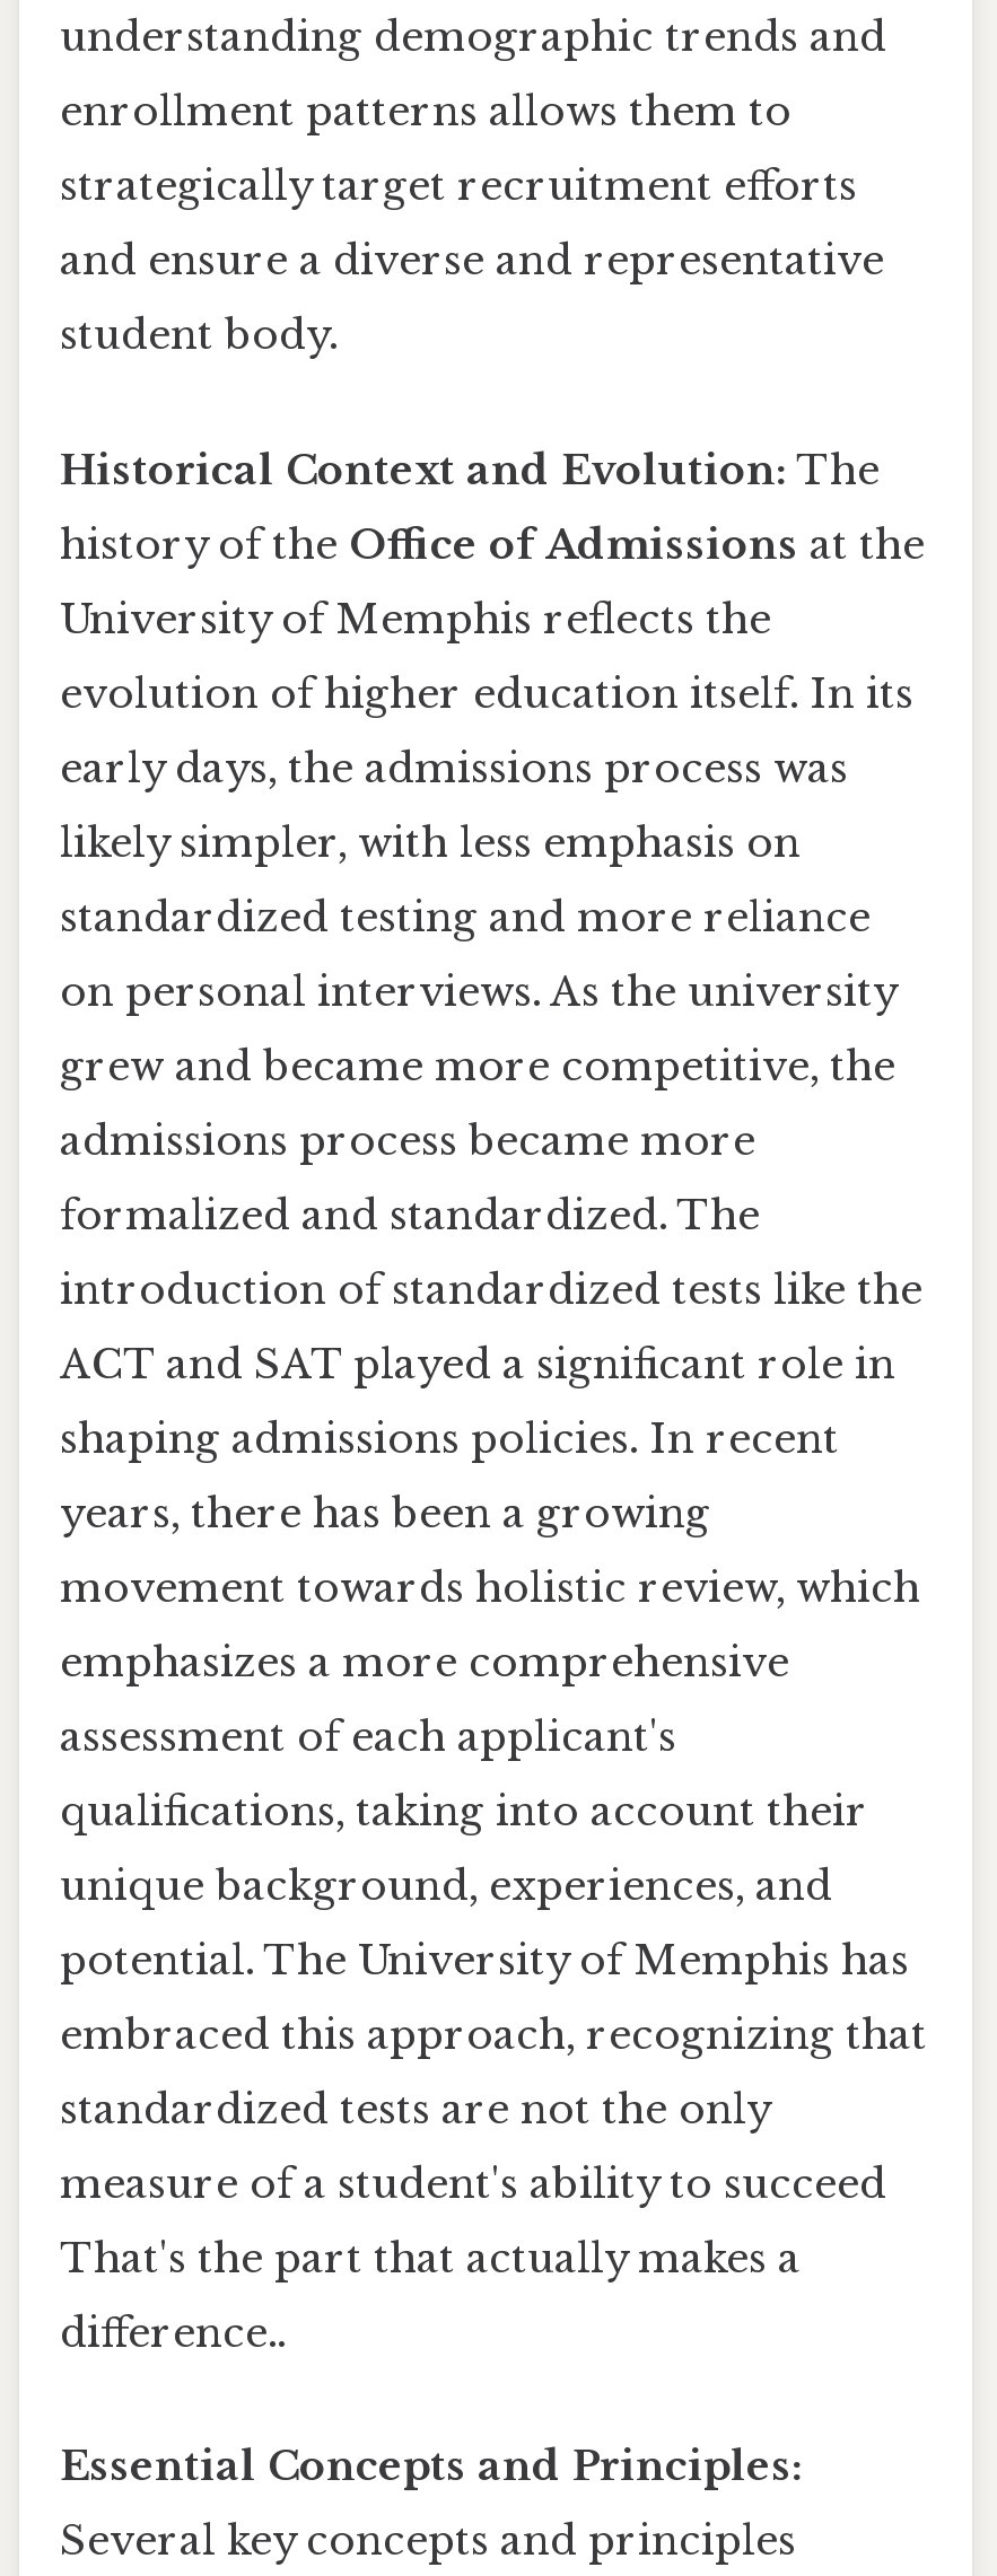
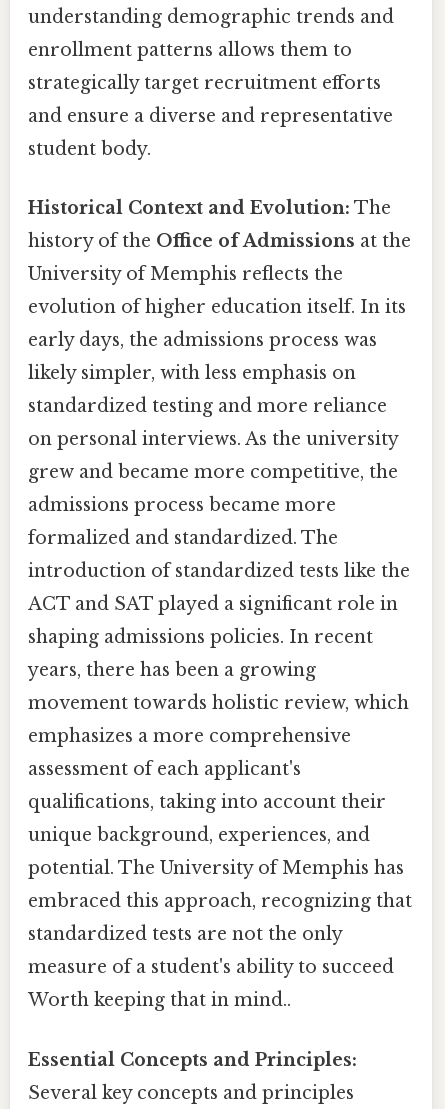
[60,2233,801,2357] That's the part that actually makes a | difference.. -> [28,989,291,1011] Worth keeping that in mind..

